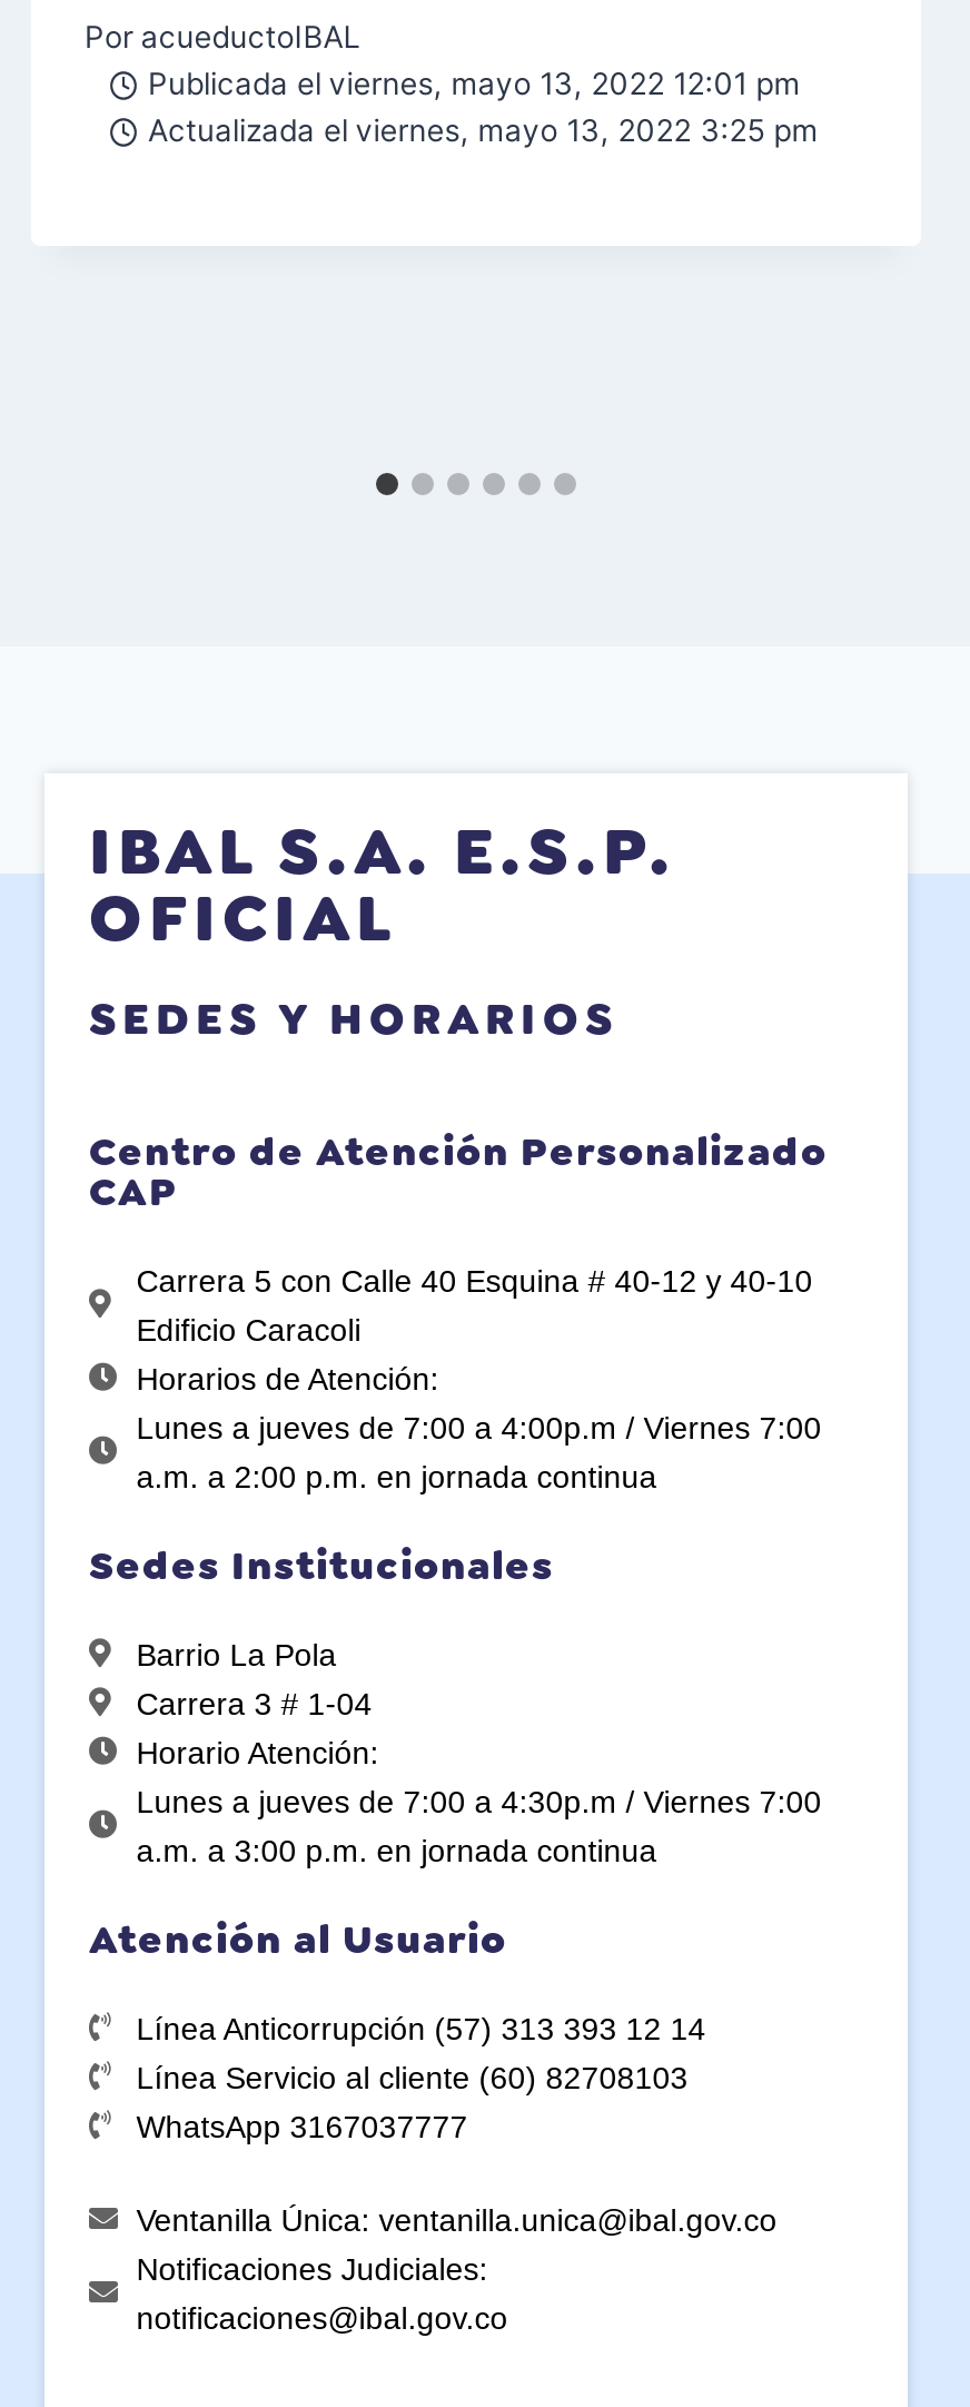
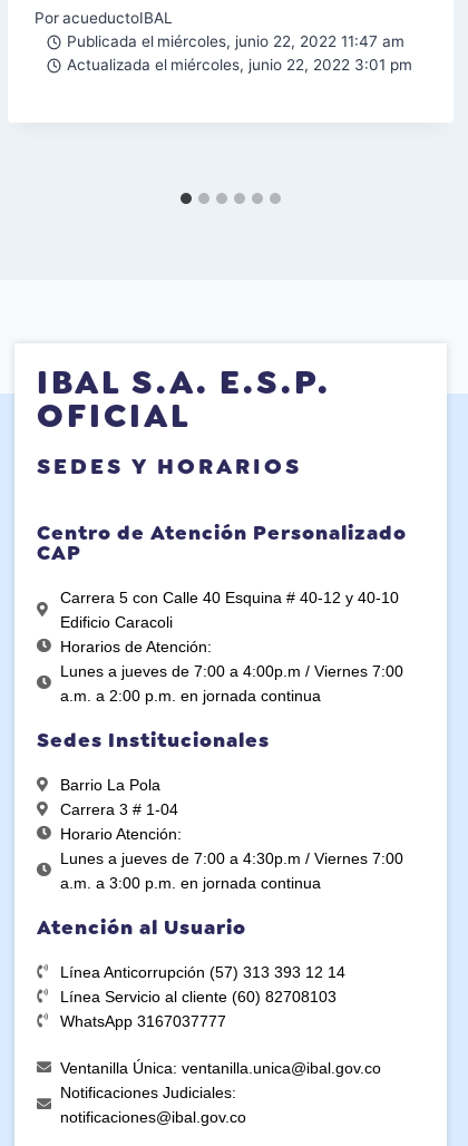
[148,66,800,102] Publicada el viernes, mayo 13, 2022 12:01 pm -> [66,33,404,50] Publicada el miércoles, junio 22, 2022 11:47 am
[148,113,818,149] Actualizada el viernes, mayo 13, 2022 3:25 pm -> [66,56,412,74] Actualizada el miércoles, junio 22, 2022 3:01 pm

